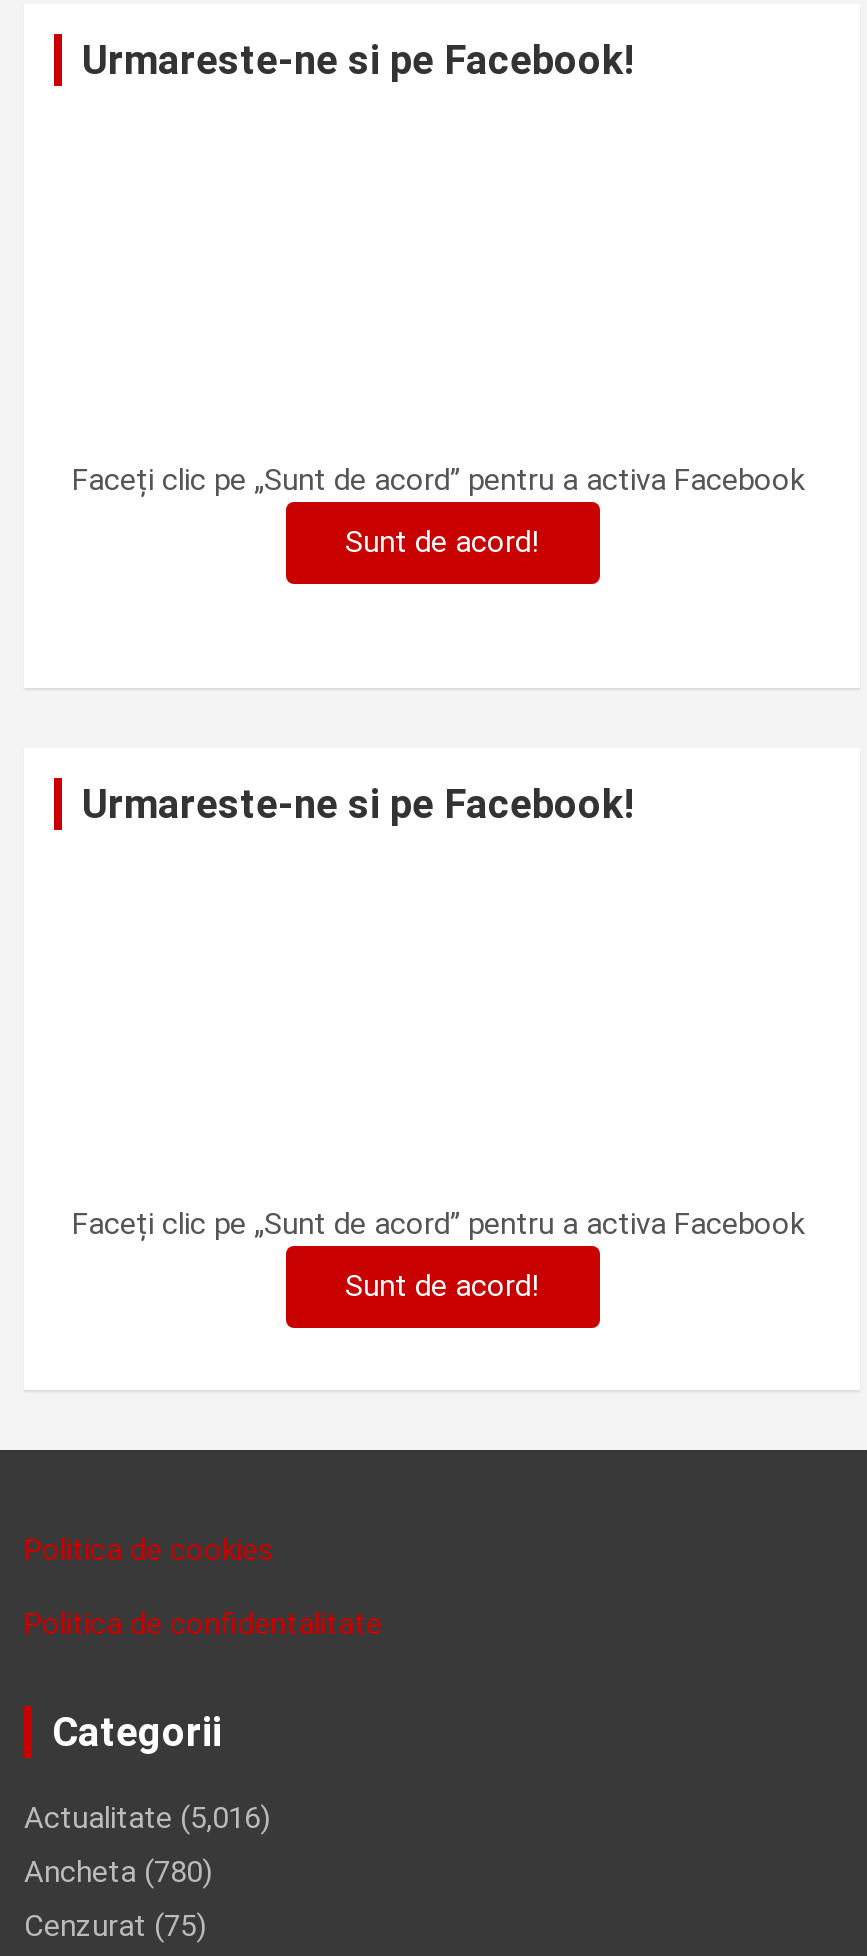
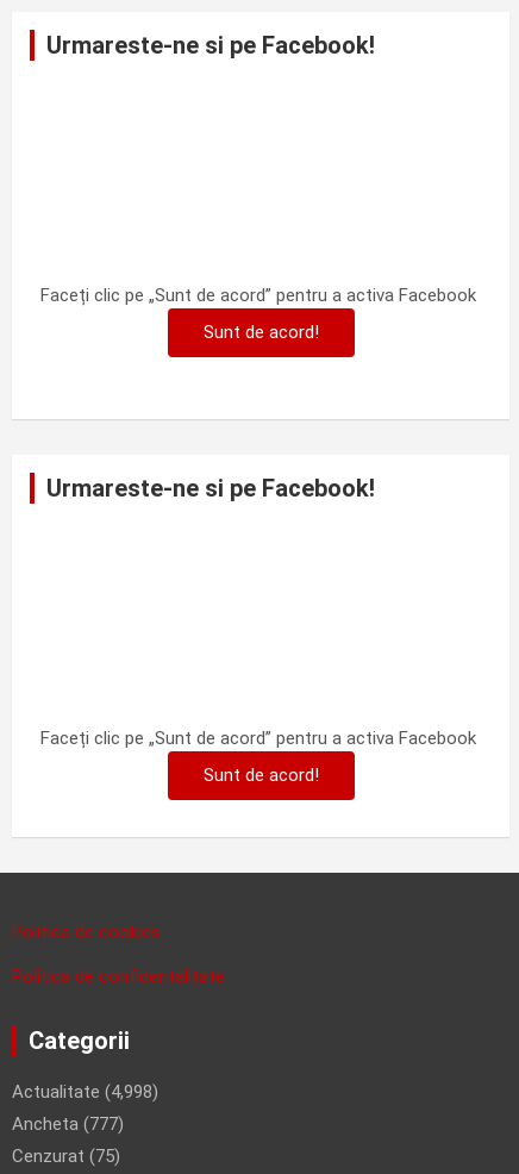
[24,1801,270,1837] Actualitate (5,016) -> [12,1081,158,1103] Actualitate (4,998)
[24,1855,212,1891] Ancheta (780) -> [12,1114,124,1135] Ancheta (777)

